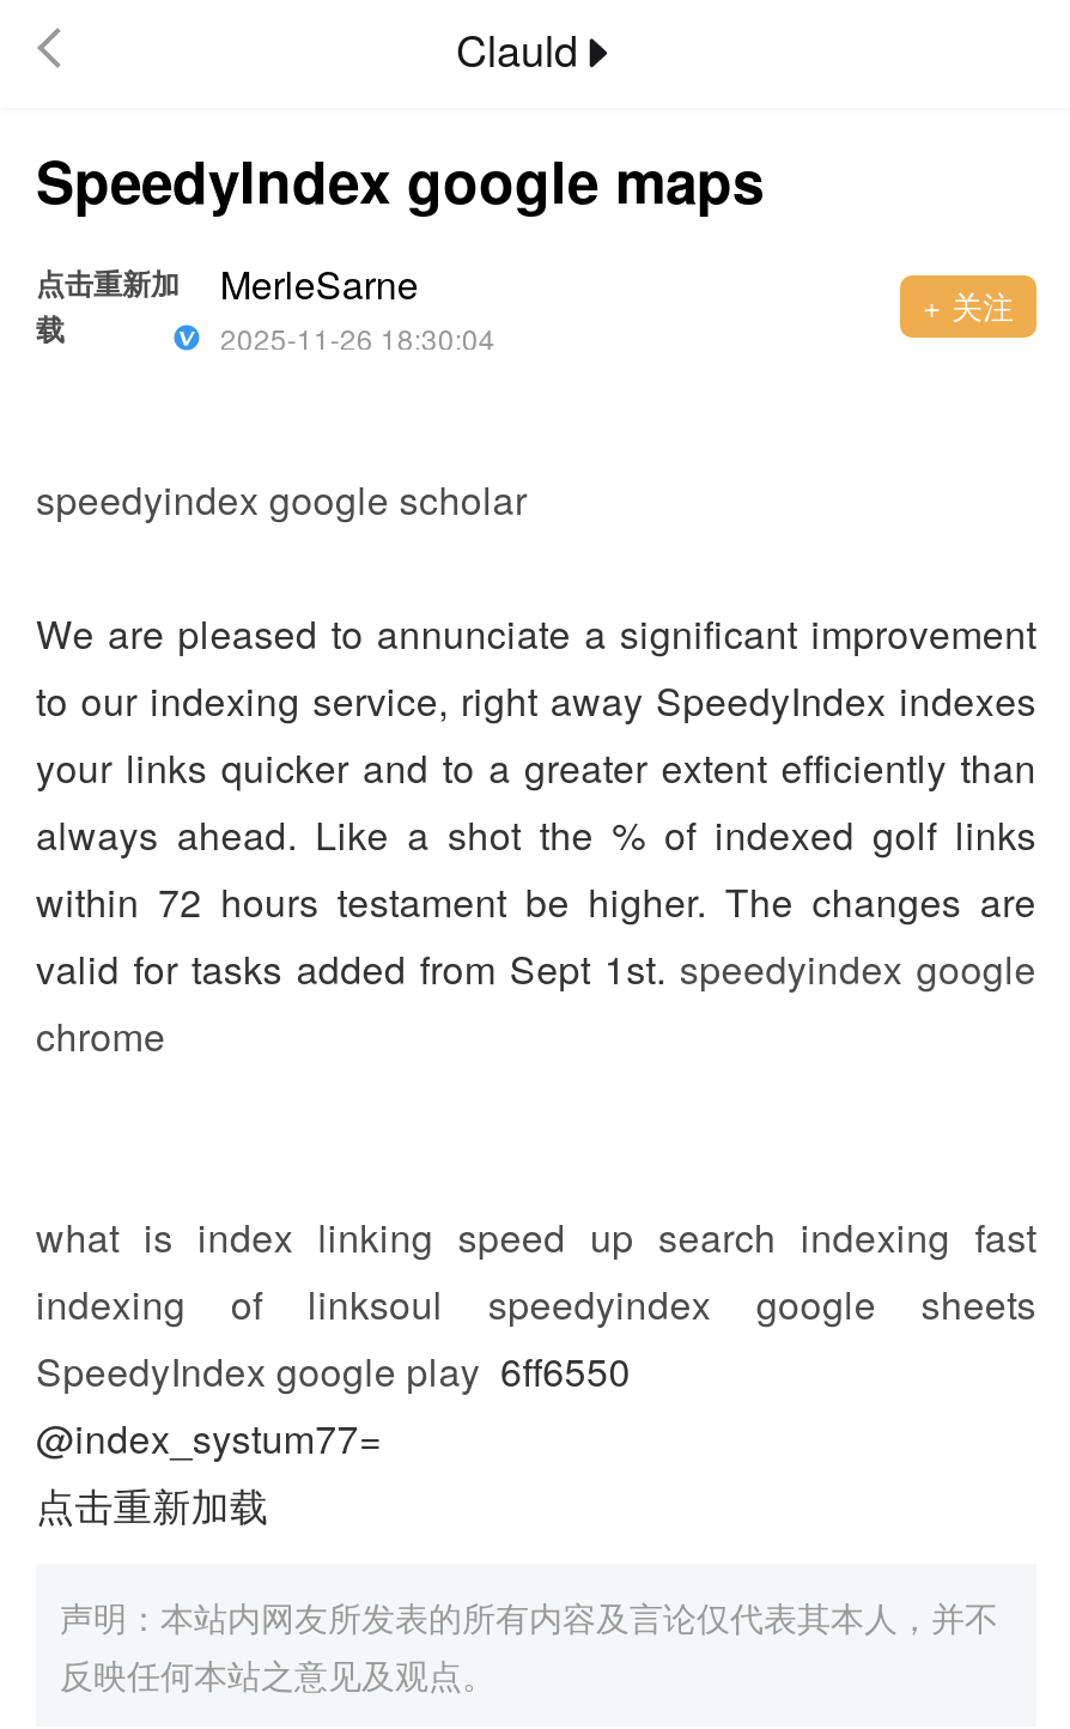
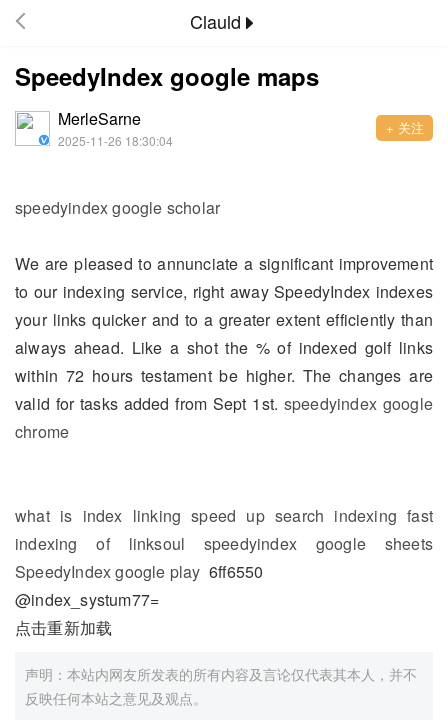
[36,261,180,350] 点击重新加 | 载 -> none

